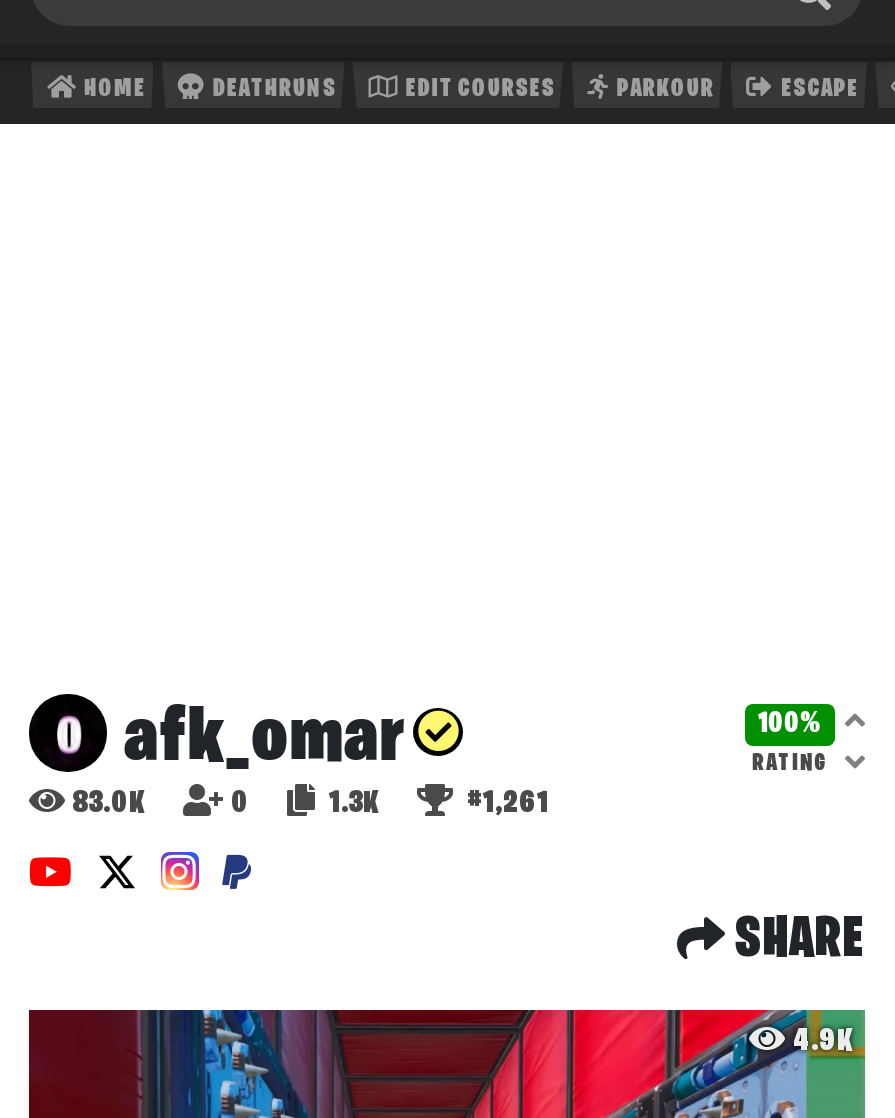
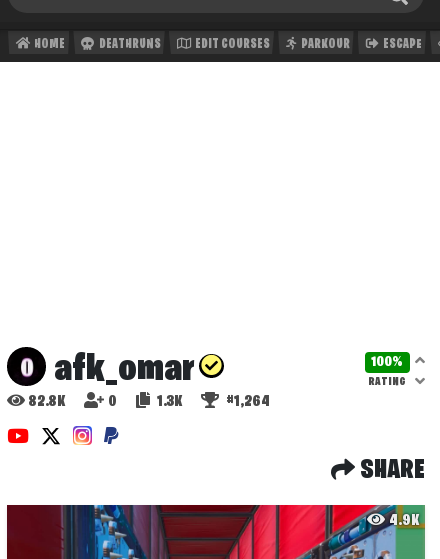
[73,788,151,820] 83.0K -> [29,394,68,410] 82.8K
[461,788,549,820] #1,261 -> [223,394,270,410] #1,264

